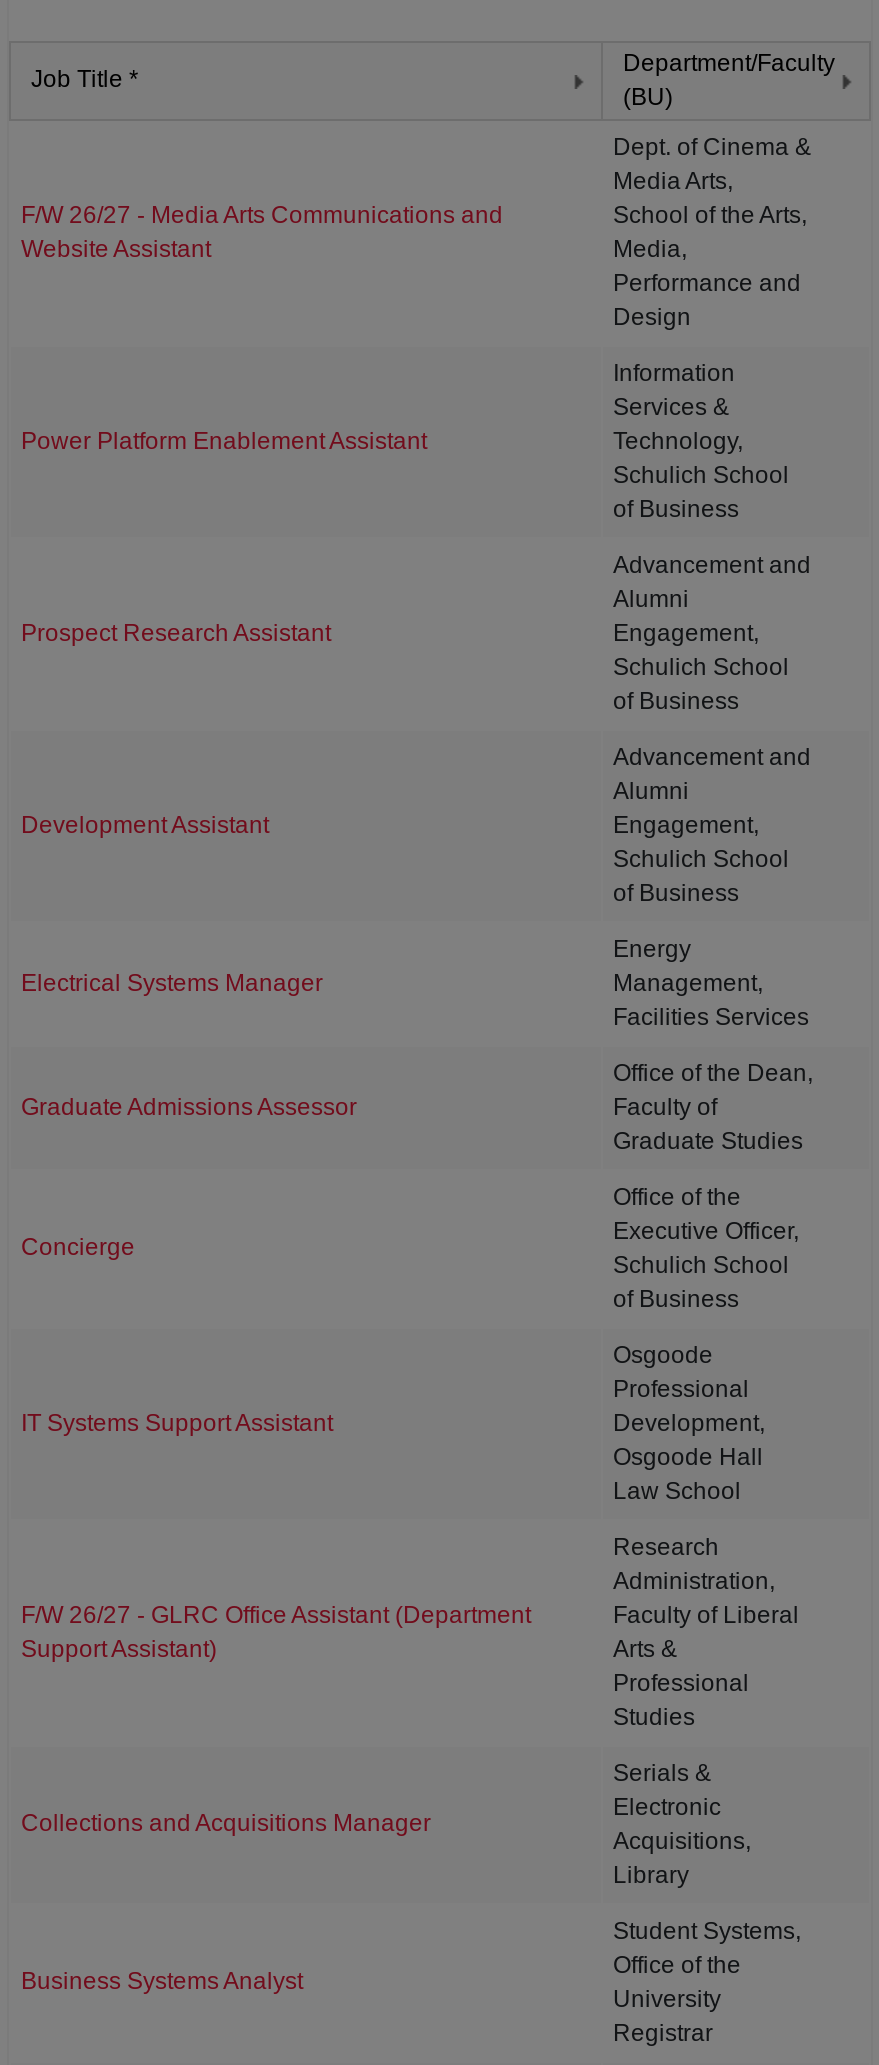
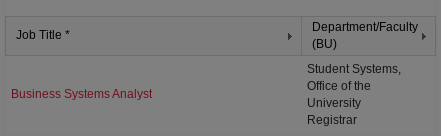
[613,133,811,331] Dept. of Cinema & | Media Arts, | School of the Arts, | Media, | Performance and | Design -> none
[21,201,503,263] F/W 26/27 - Media Arts Communications and | Website Assistant -> none
[613,359,789,523] Information | Services & | Technology, | Schulich School | of Business -> none
[21,427,427,455] Power Platform Enablement Assistant -> none
[613,551,811,715] Advancement and | Alumni | Engagement, | Schulich School | of Business -> none
[21,619,331,647] Prospect Research Assistant -> none
[21,743,811,997] Advancement and | Alumni | Engagement, | Schulich School | of Business | Electrical Systems Manager -> none
[21,811,269,839] Development Assistant -> none
[21,935,809,1121] Energy | Management, | Facilities Services | Graduate Admissions Assessor -> none
[613,1059,813,1155] Office of the Dean, | Faculty of | Graduate Studies -> none
[613,1183,799,1313] Office of the | Executive Officer, | Schulich School | of Business -> none
[21,1233,135,1261] Concierge -> none
[613,1341,765,1505] Osgoode | Professional | Development, | Osgoode Hall | Law School -> none
[21,1409,333,1437] IT Systems Support Assistant -> none
[613,1533,799,1731] Research | Administration, | Faculty of Liberal | Arts & | Professional | Studies -> none
[21,1601,531,1663] F/W 26/27 - GLRC Office Assistant (Department | Support Assistant) -> none
[613,1759,751,1889] Serials & | Electronic | Acquisitions, | Library -> none
[21,1809,431,1837] Collections and Acquisitions Manager -> none

